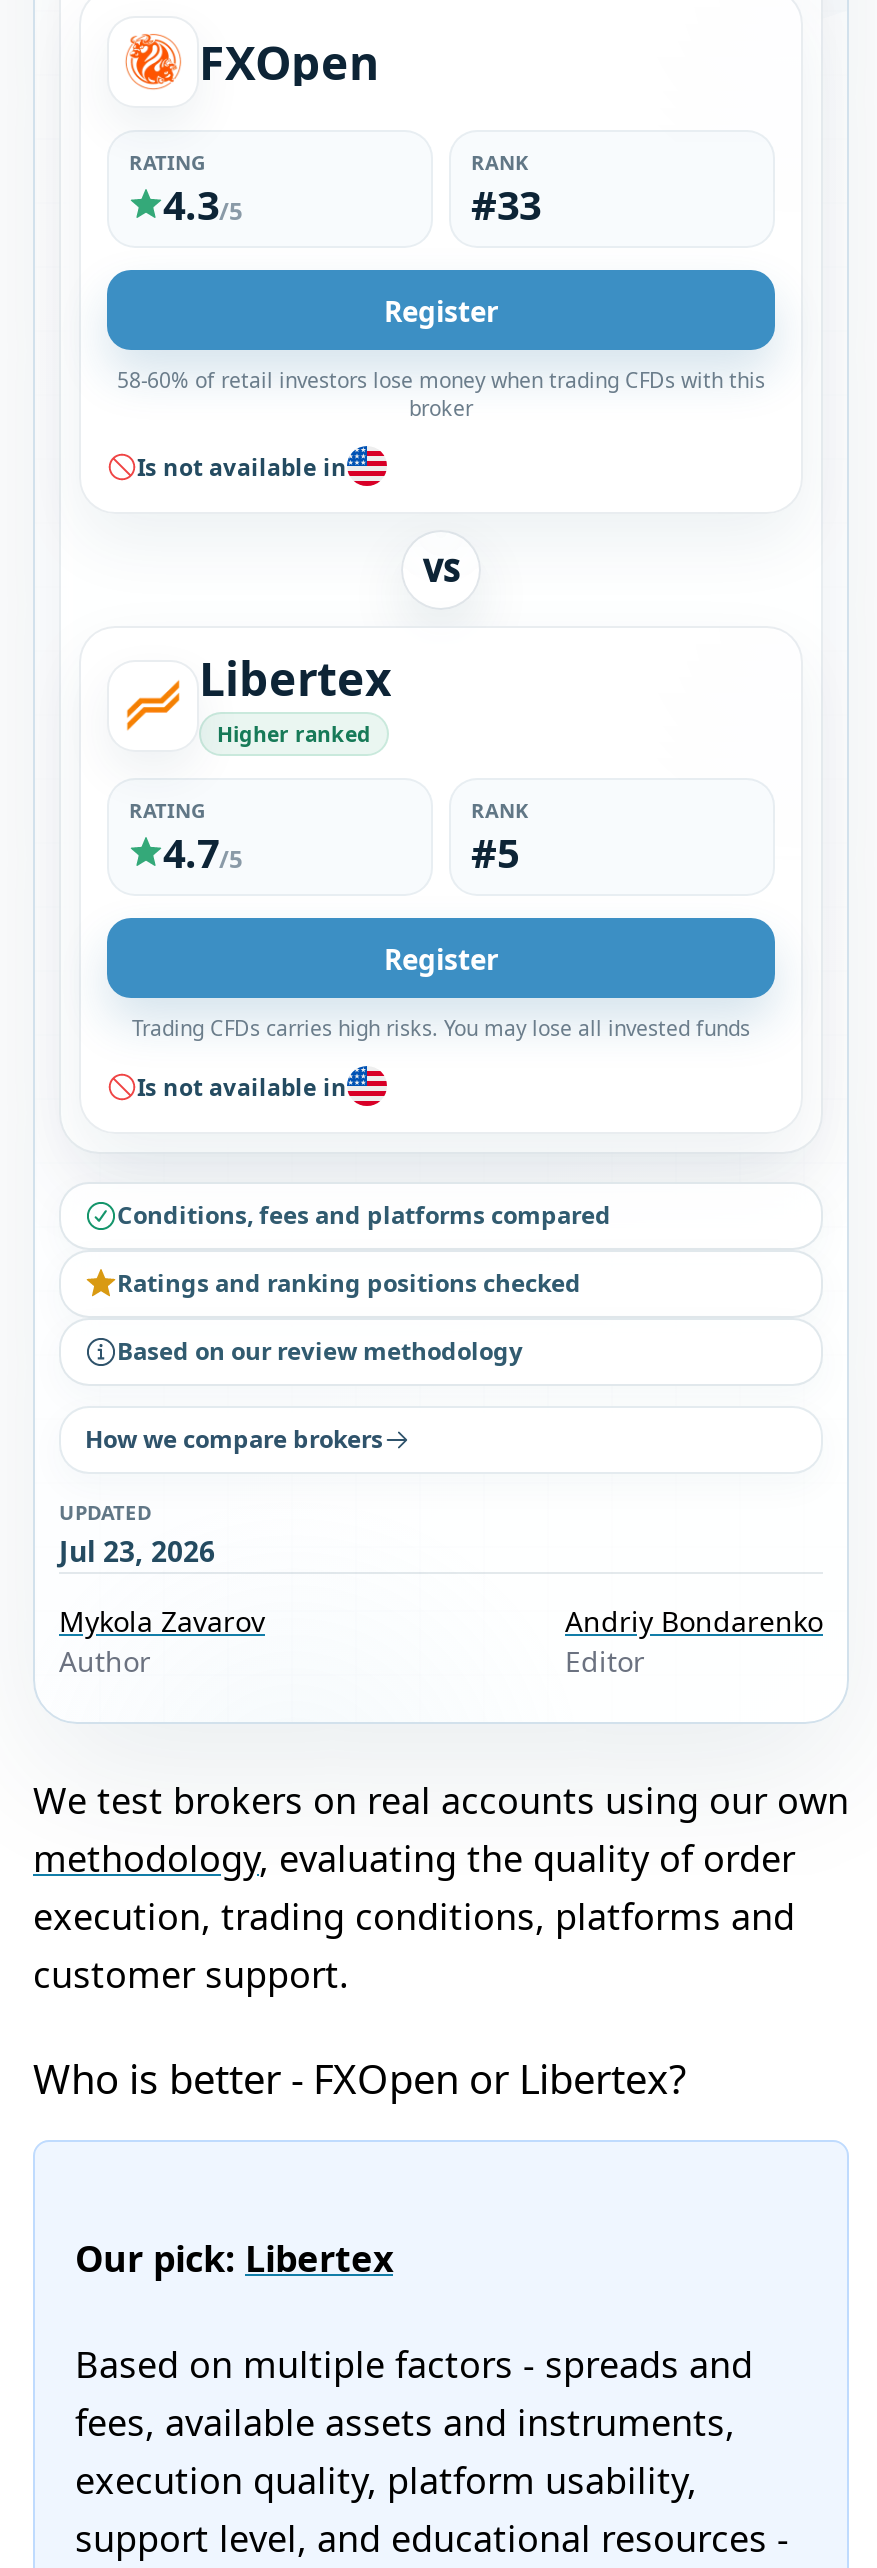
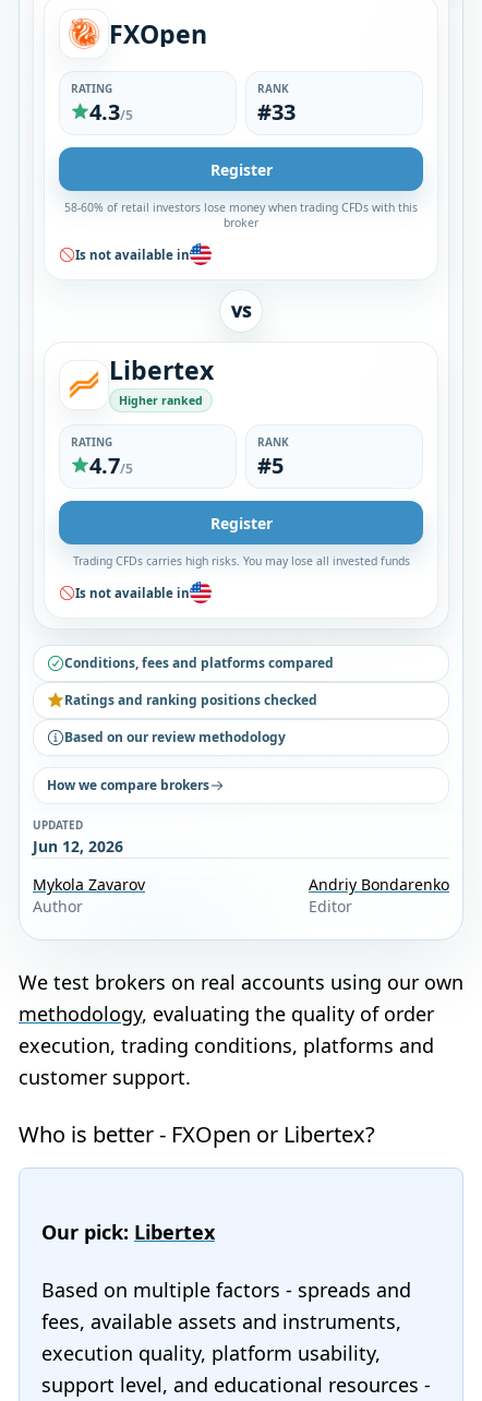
[59,1532,215,1570] Jul 23, 2026 -> [33,836,123,857] Jun 12, 2026

